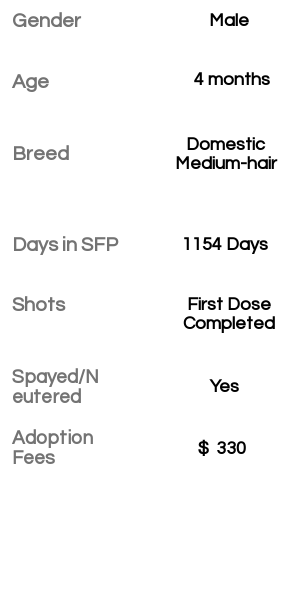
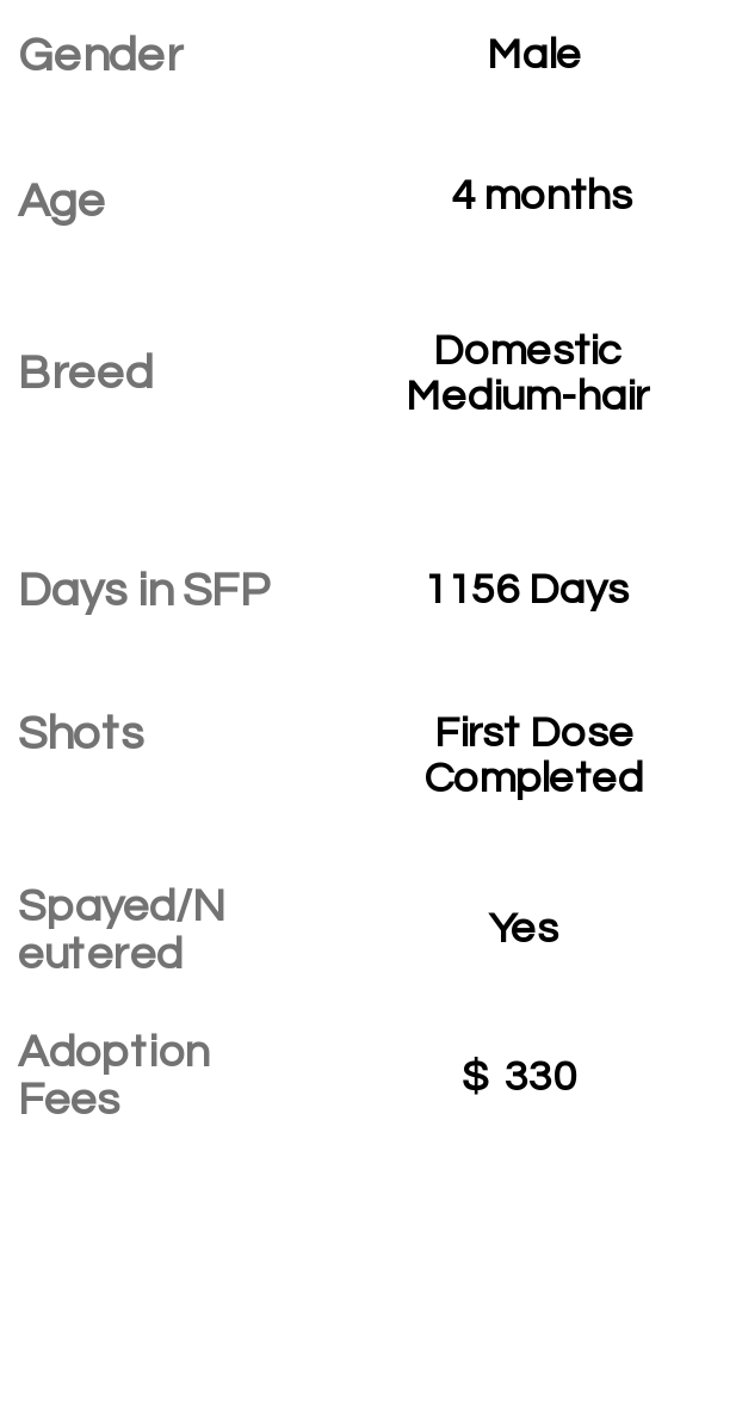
[182,235,268,254] 1154 Days -> [423,567,629,613] 1156 Days

